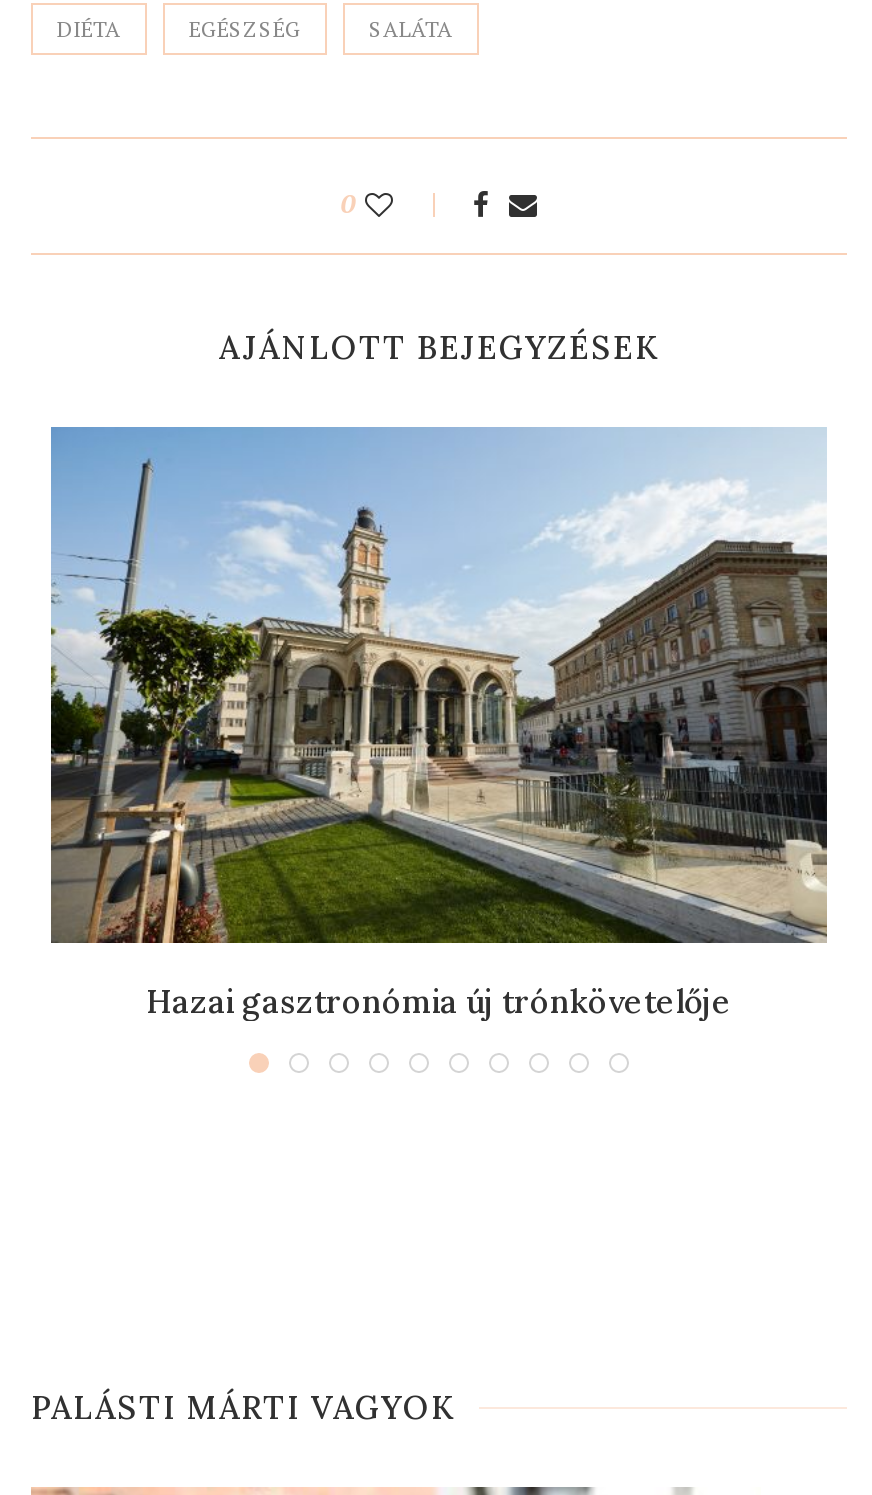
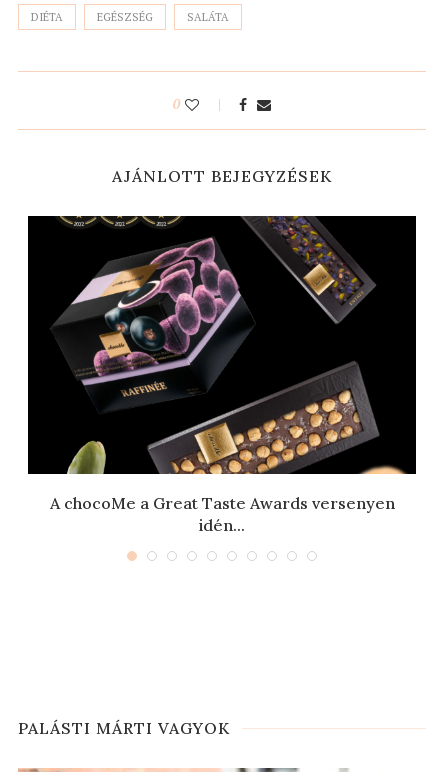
[49,425,829,1020] [image] | Hazai gasztronómia új trónkövetelője -> [27,215,417,534] [image] | A chocoMe a Great Taste Awards versenyen | idén...

